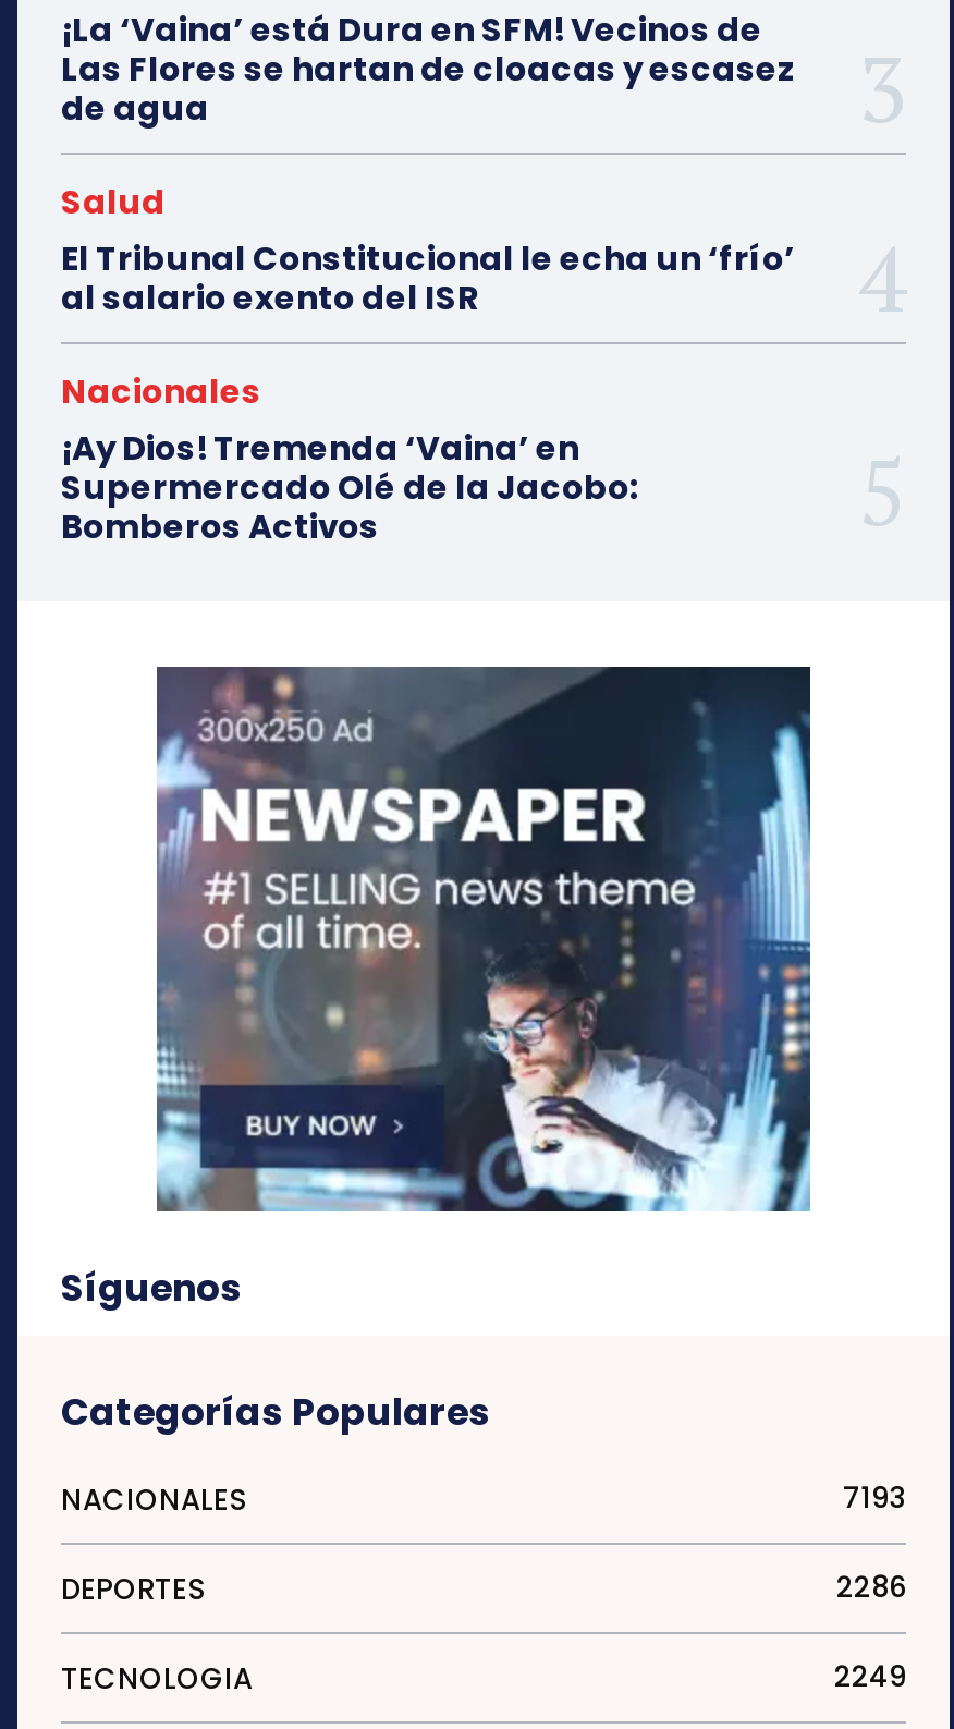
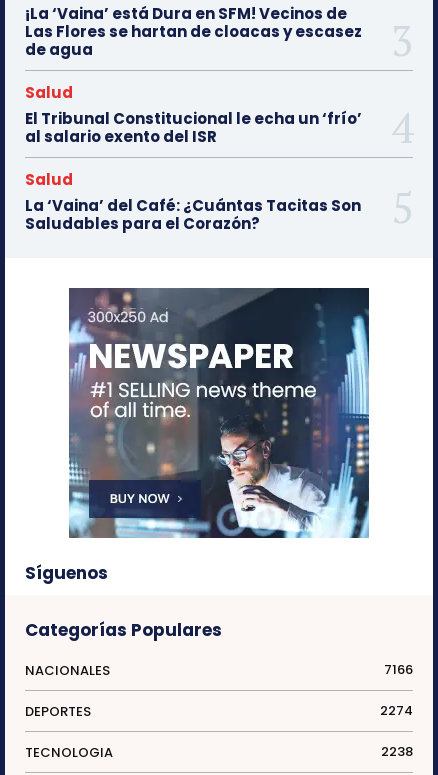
[61,368,638,549] Nacionales | ¡Ay Dios! Tremenda ‘Vaina’ en | Supermercado Olé de la Jacobo: | Bomberos Activos -> [25,169,361,234] Salud | La ‘Vaina’ del Café: ¿Cuántas Tacitas Son | Saludables para el Corazón?
[843,1477,906,1519] 7193 -> [384,660,413,679] 7166
[836,1566,906,1608] 2286 -> [380,701,413,720] 2274
[834,1656,906,1697] 2249 -> [381,742,413,761] 2238

